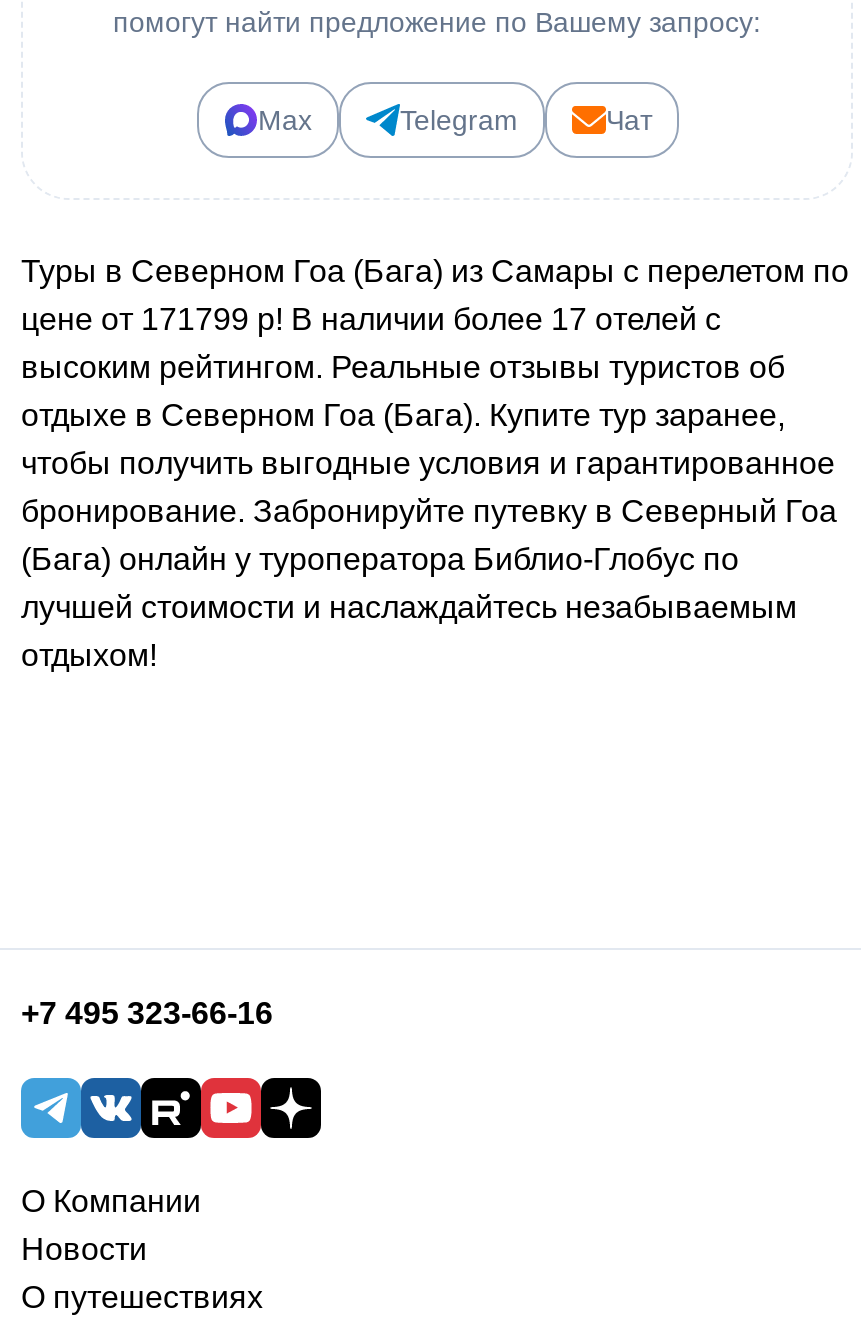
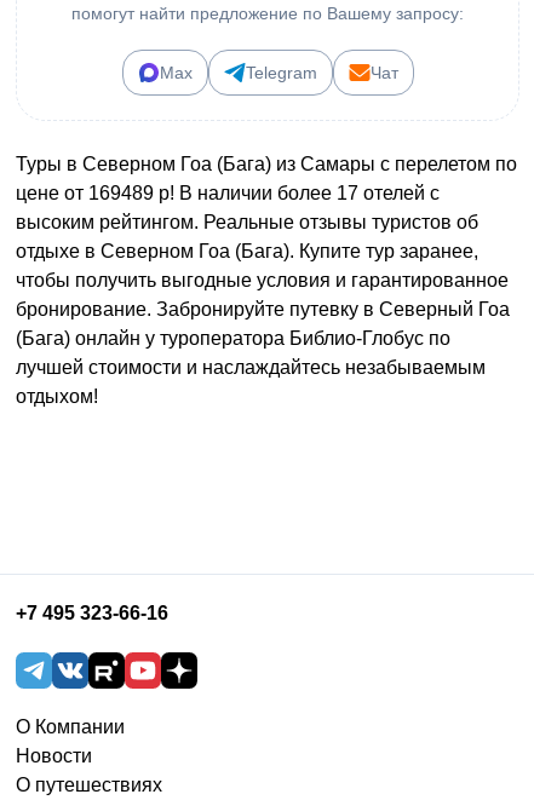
[21,302,721,336] цене от 171799 р! В наличии более 17 отелей с -> [16,183,440,203] цене от 169489 р! В наличии более 17 отелей с

